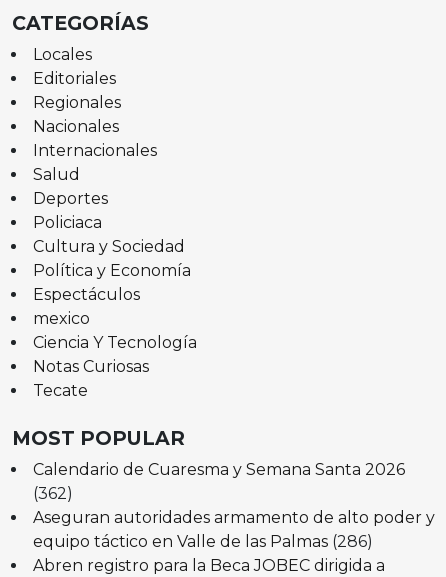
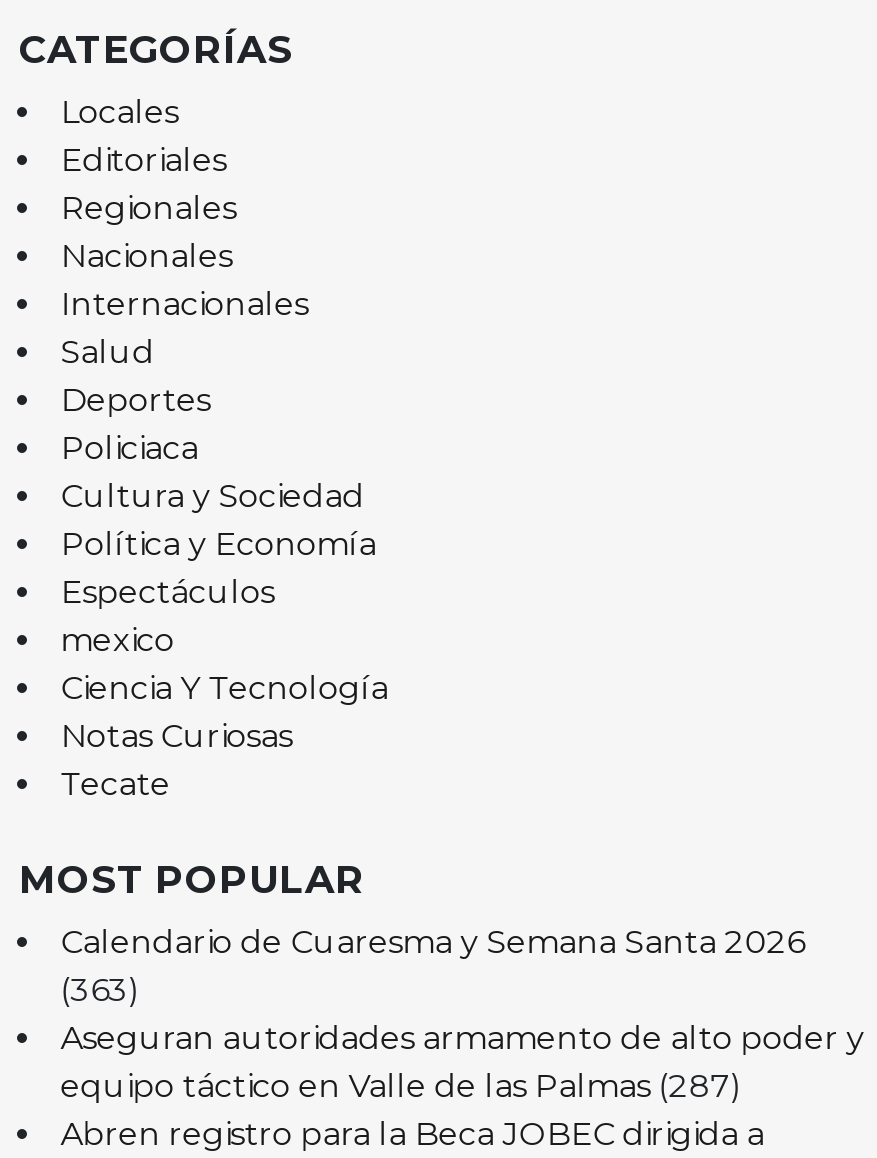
[33,484,73,503] (362) -> [61,971,141,1009] (363)
[33,532,373,551] equipo táctico en Valle de las Palmas (286) -> [61,1067,743,1105] equipo táctico en Valle de las Palmas (287)

